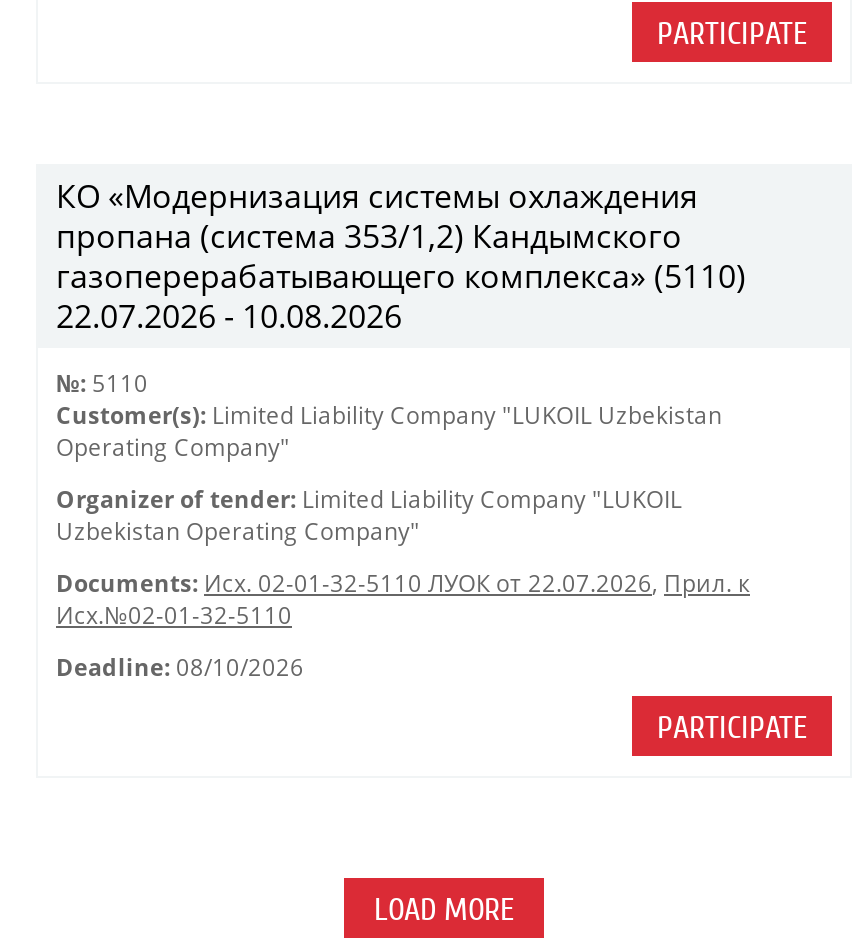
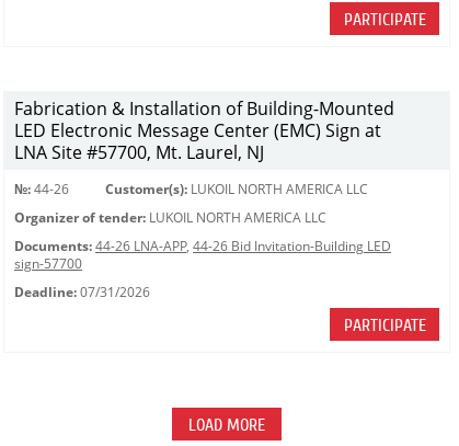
[56,174,746,338] КО «Модернизация системы охлаждения | пропана (система 353/1,2) Кандымского | газоперерабатывающего комплекса» (5110) | 22.07.2026 - 10.08.2026 -> [14,96,394,164] Fabrication & Installation of Building-Mounted | LED Electronic Message Center (EMC) Sign at | LNA Site #57700, Mt. Laurel, NJ
[56,368,722,462] №: 5110 | Customer(s): Limited Liability Company "LUKOIL Uzbekistan | Operating Company" -> [14,181,368,197] №: 44-26 | Customer(s): LUKOIL NORTH AMERICA LLC
[56,484,682,546] Organizer of tender: Limited Liability Company "LUKOIL | Uzbekistan Operating Company" -> [14,209,326,226] Organizer of tender: LUKOIL NORTH AMERICA LLC
[56,568,750,630] Documents: Исх. 02-01-32-5110 ЛУОК от 22.07.2026, Прил. к | Исх.№02-01-32-5110 -> [14,238,391,272] Documents: 44-26 LNA-APP, 44-26 Bid Invitation-Building LED | sign-57700
[56,652,304,682] Deadline: 08/10/2026 -> [14,284,150,300] Deadline: 07/31/2026

